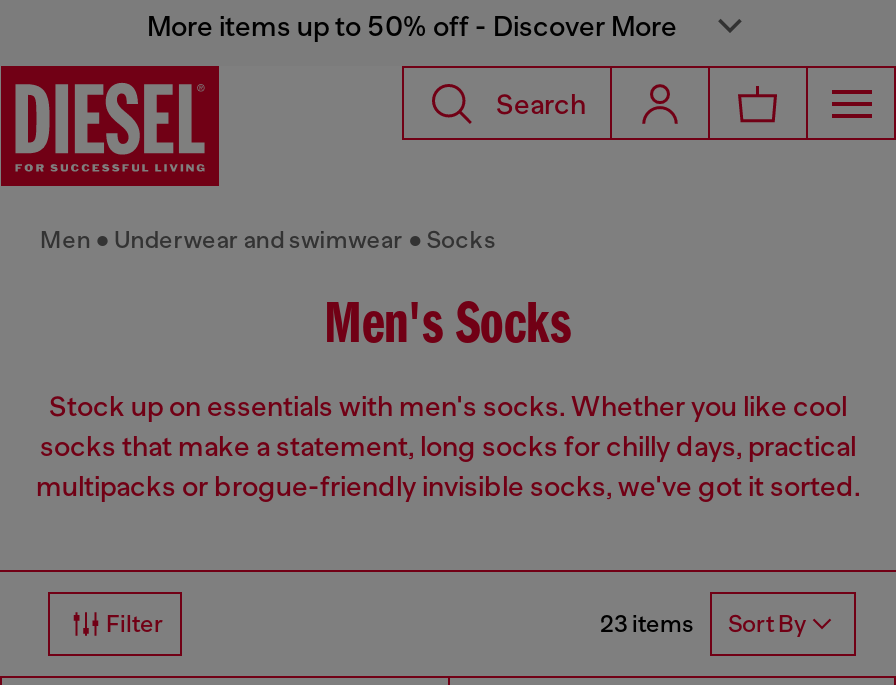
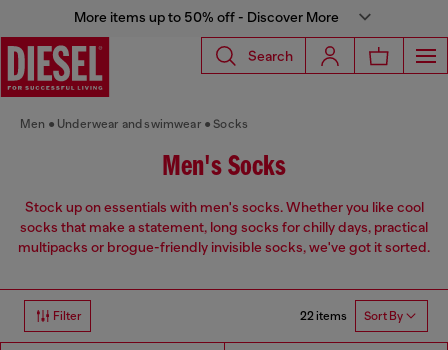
[600,610,806,639] 23 items Sort By -> [300,309,403,323] 22 items Sort By

